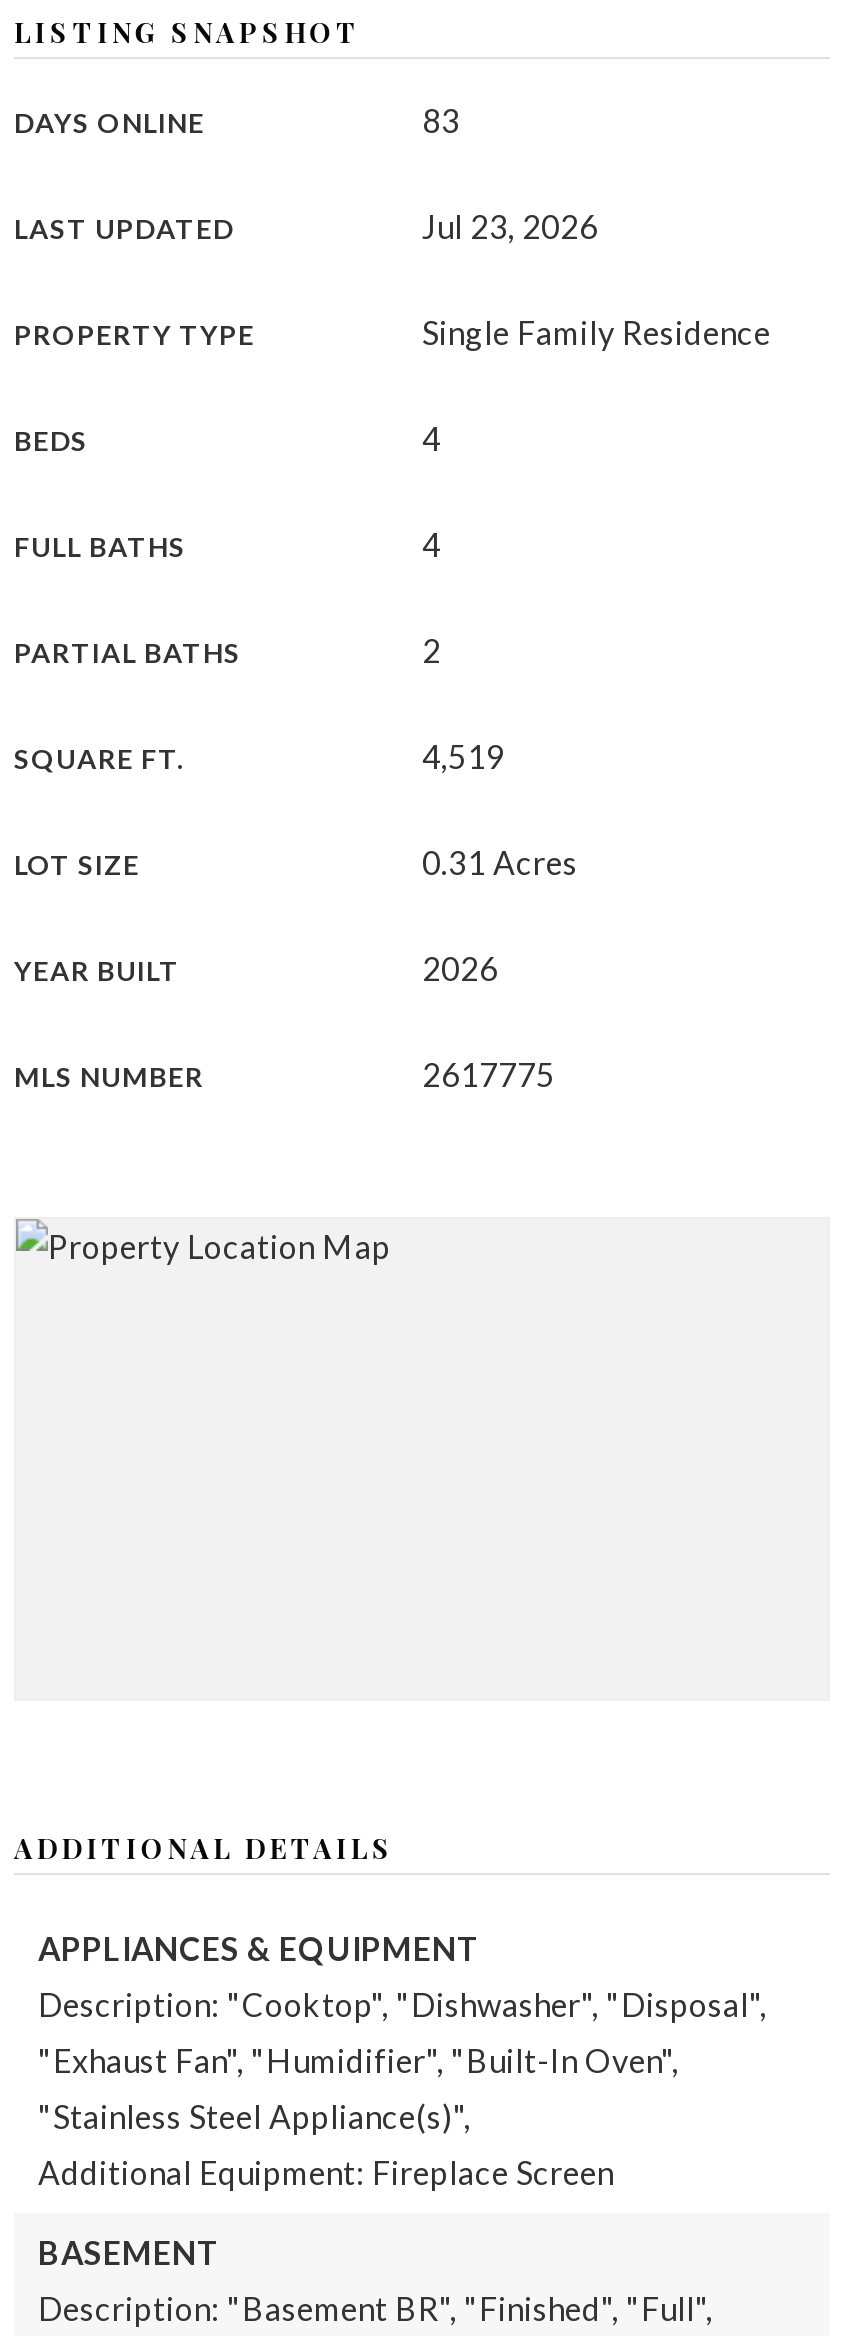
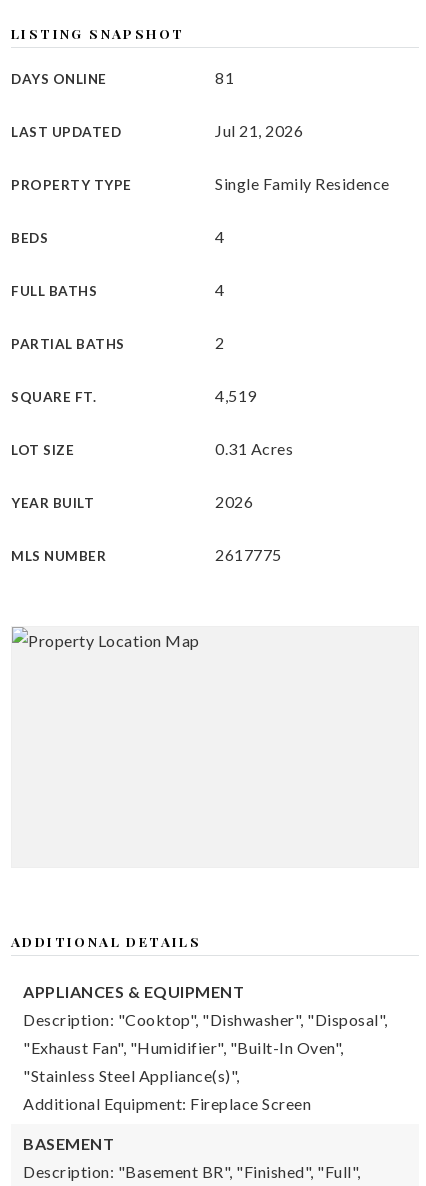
[422,100,460,138] 83 -> [215,68,234,87] 81
[422,206,598,244] Jul 23, 2026 -> [215,121,303,140] Jul 21, 2026

